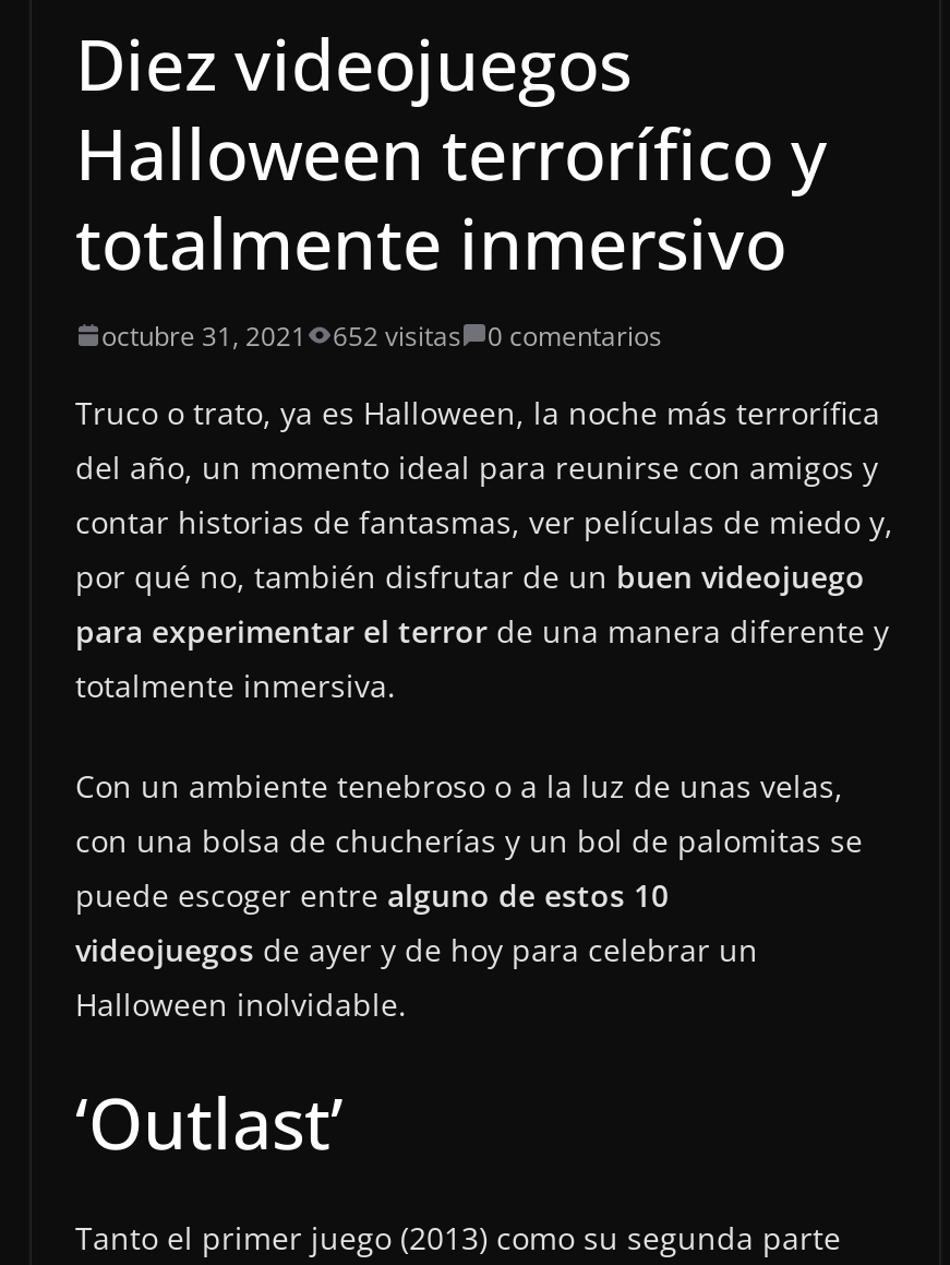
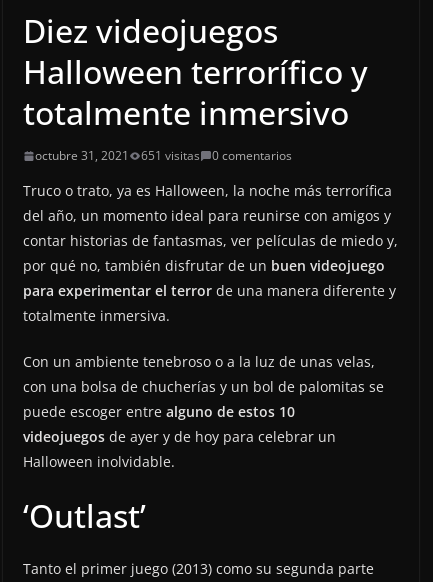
[101,316,662,353] octubre 31, 2021 652 visitas 0 comentarios -> [35,147,292,164] octubre 31, 2021 651 visitas 0 comentarios

